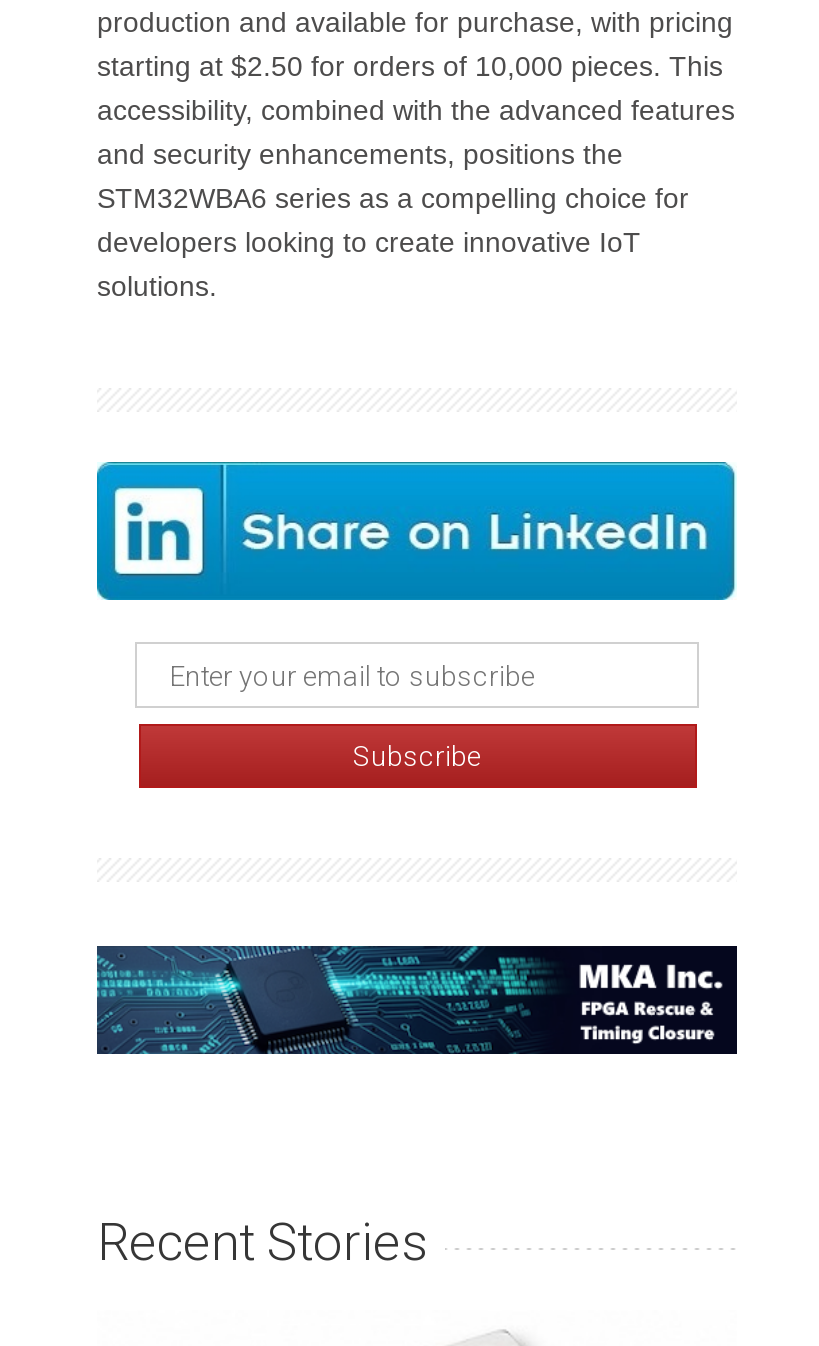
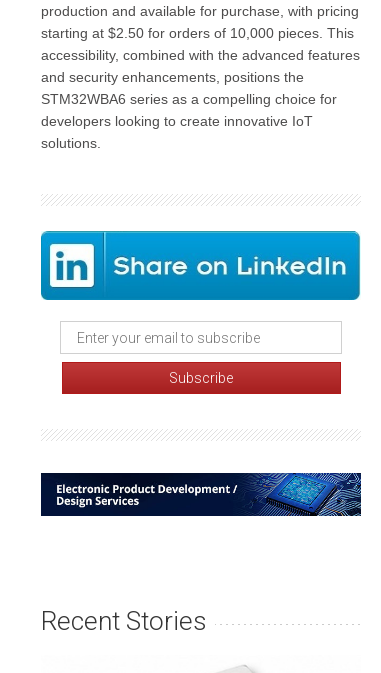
[95,944,739,1056] [image] -> [40,472,362,527] [image]

